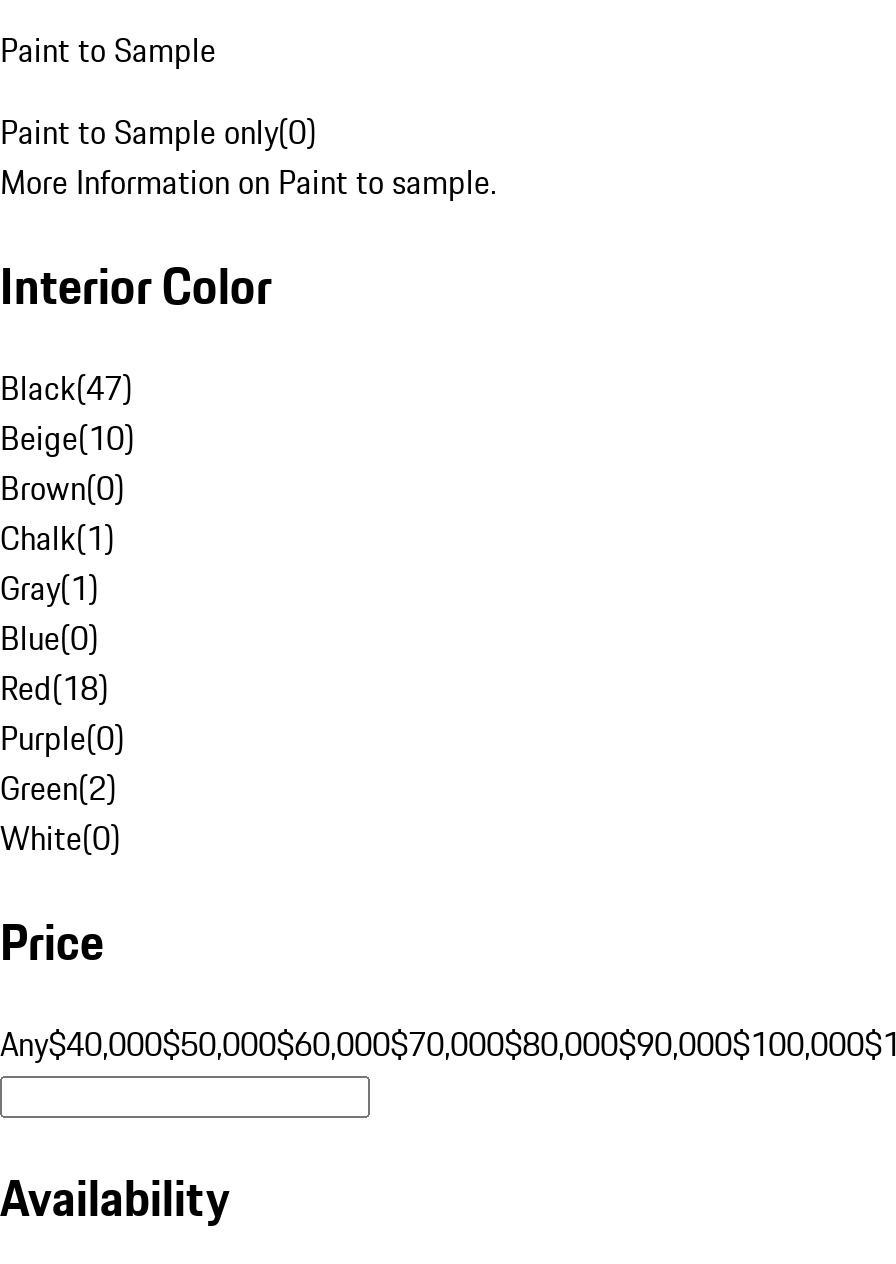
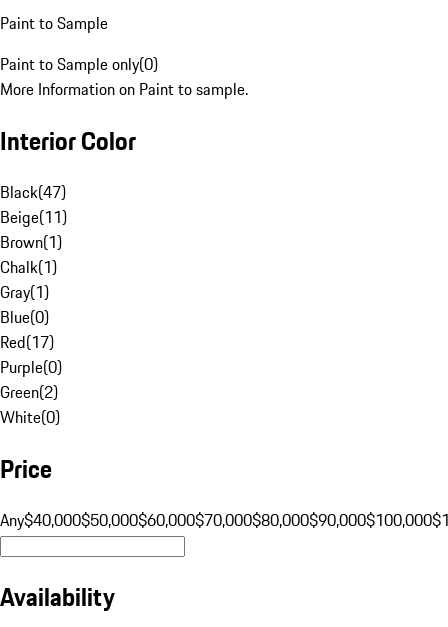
[0,414,134,462] Beige(10) -> [0,205,67,229] Beige(11)
[0,464,124,512] Brown(0) -> [0,230,62,254] Brown(1)
[0,664,108,712] Red(18) -> [0,330,54,354] Red(17)

